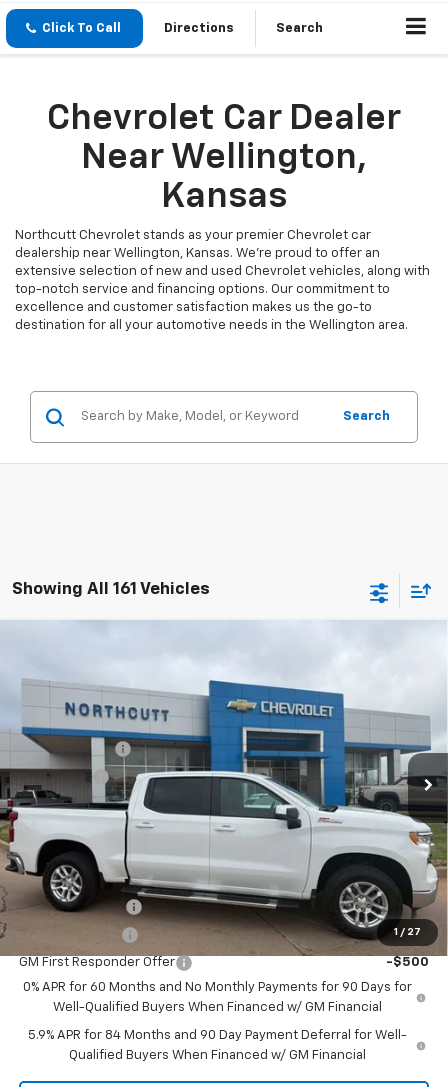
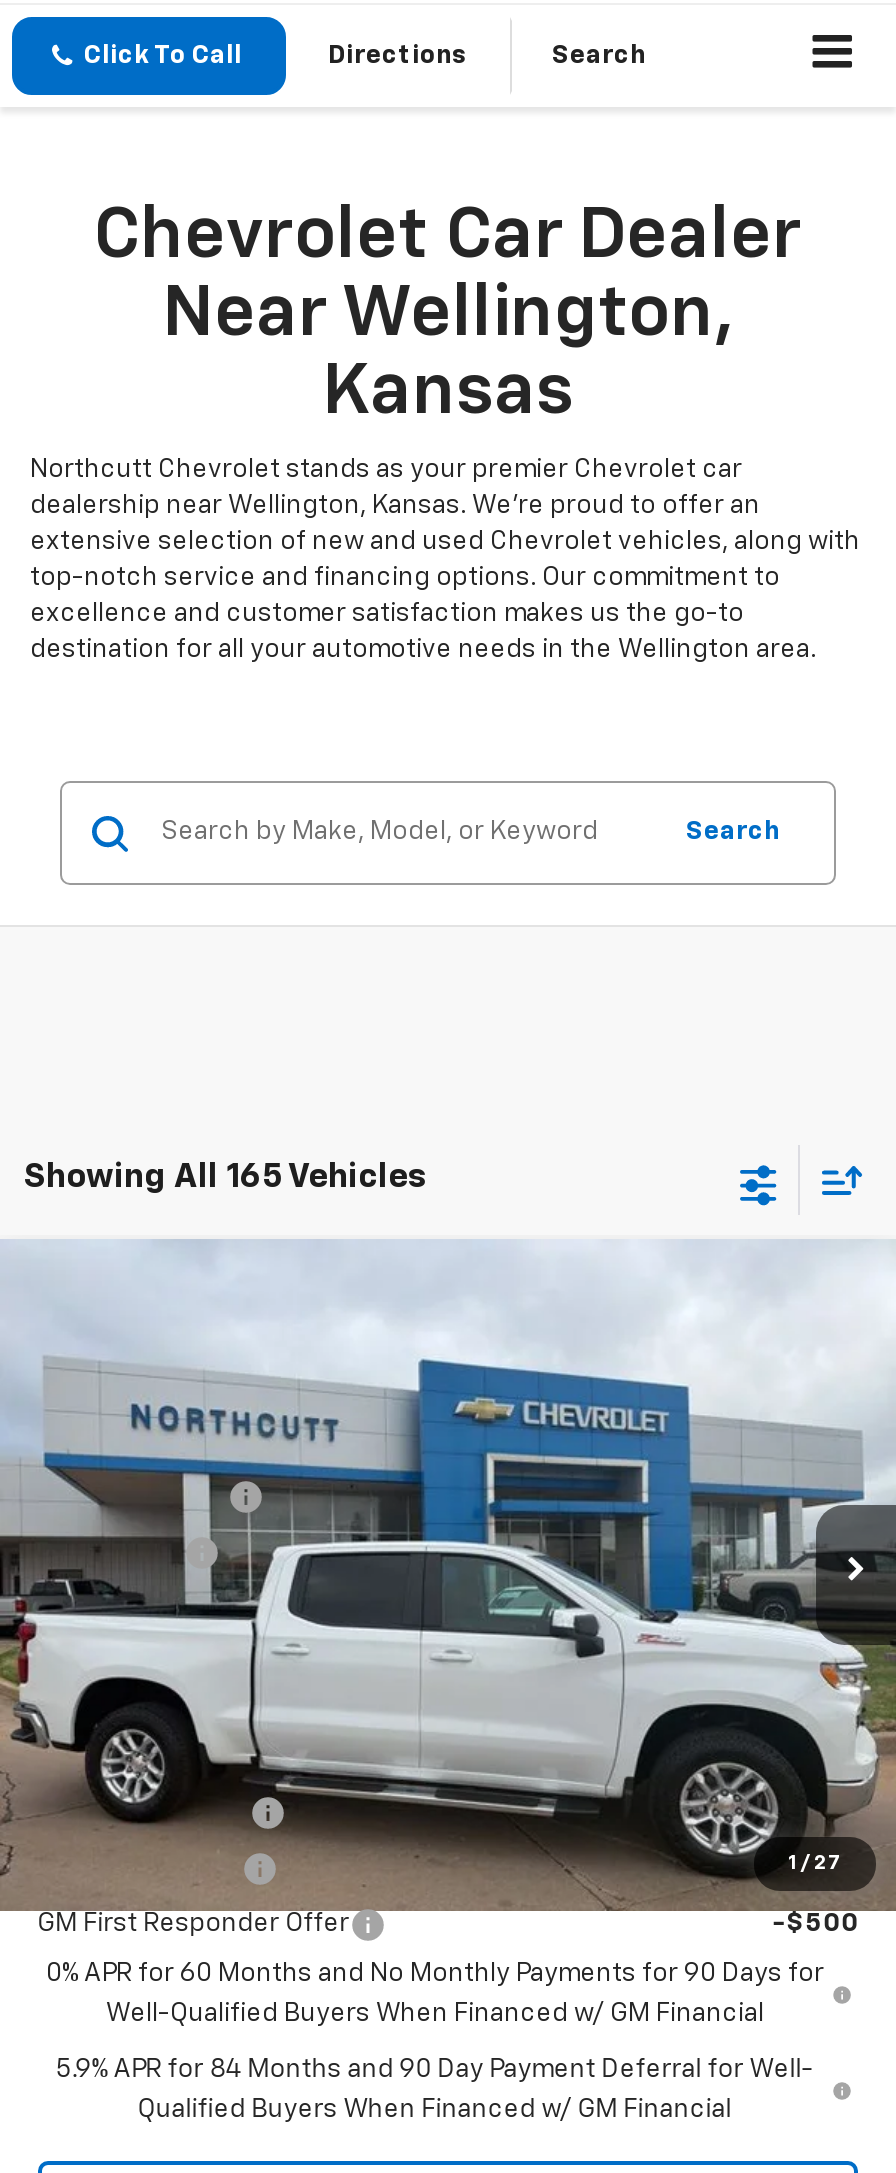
[12,581,210,598] Showing All 161 Vehicles -> [24,1162,428,1196] Showing All 165 Vehicles

